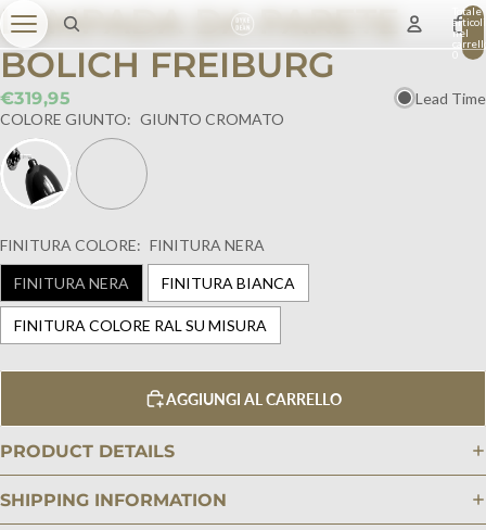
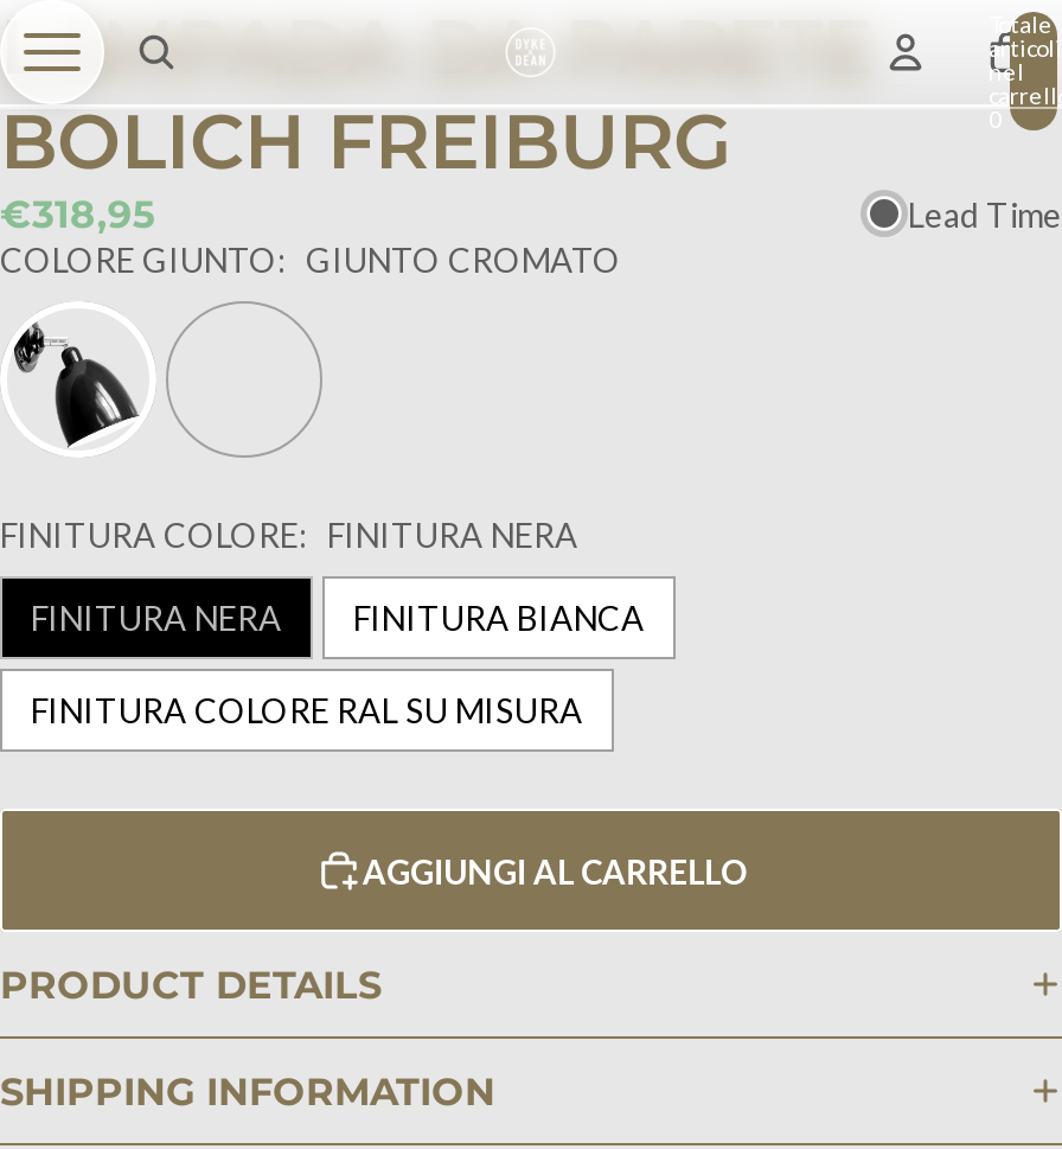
[0,87,71,108] €319,95 -> [0,191,157,236] €318,95

